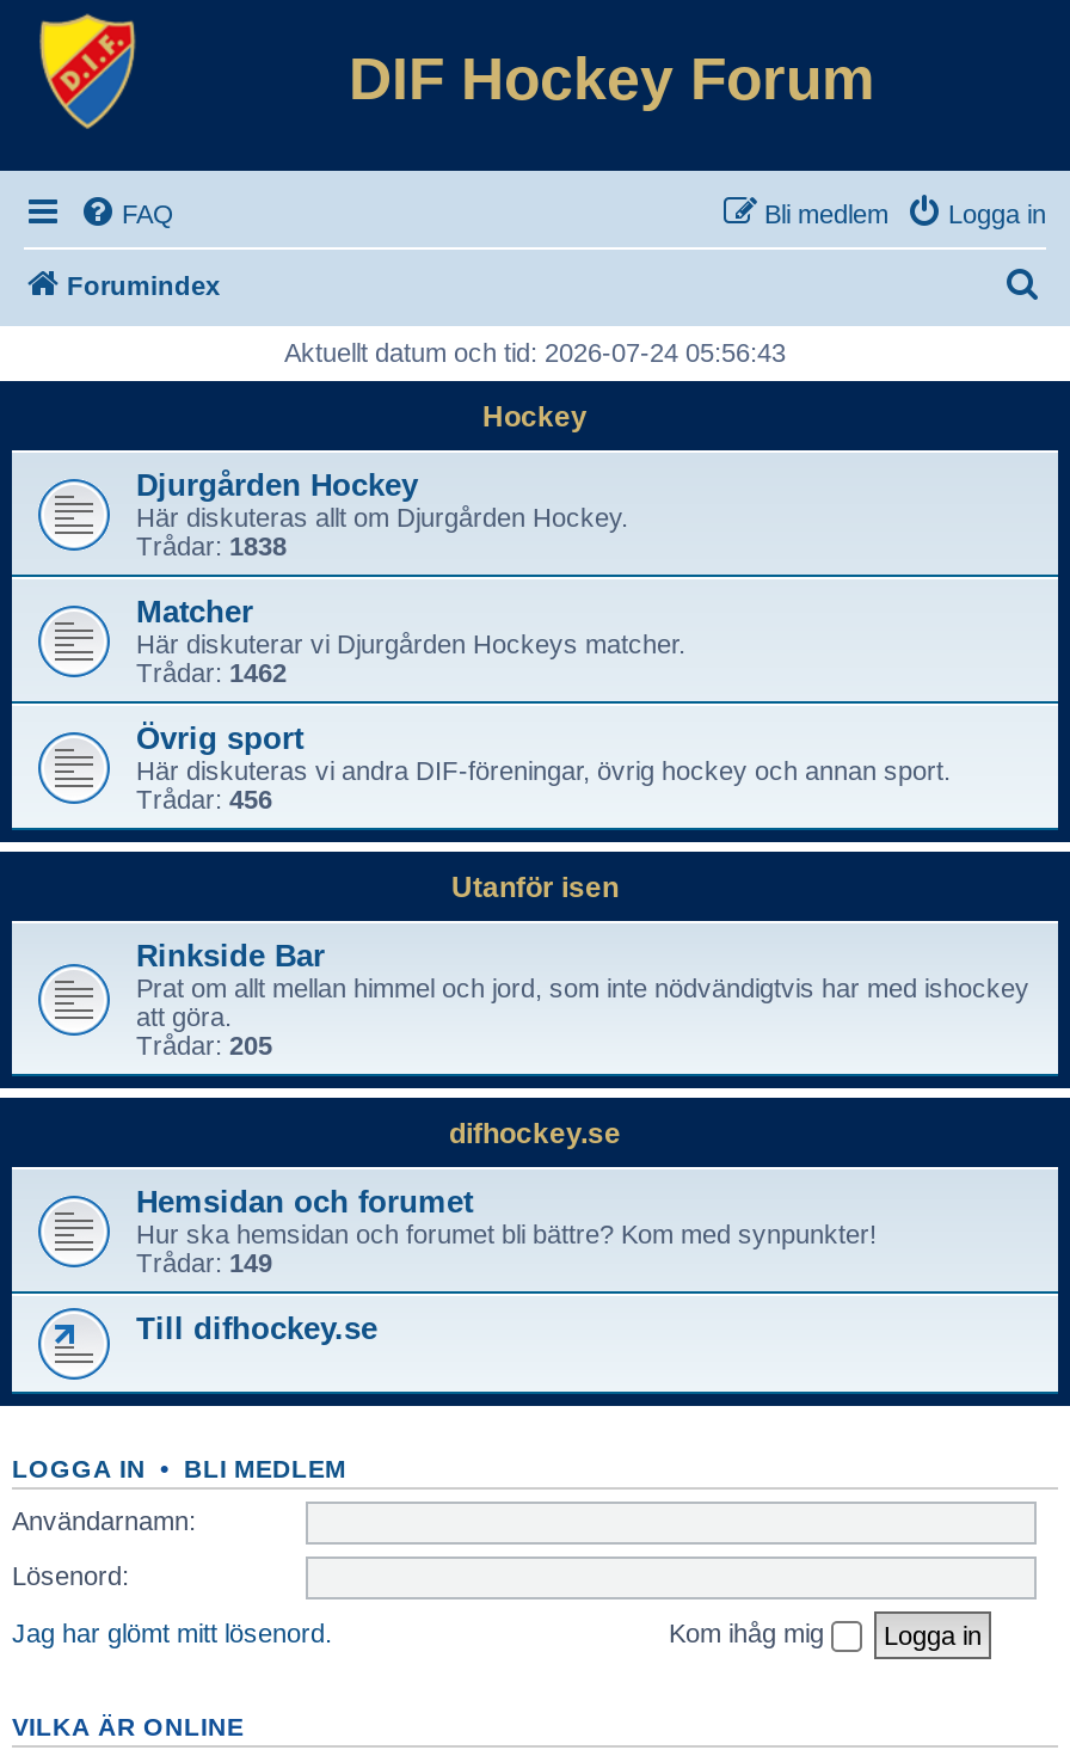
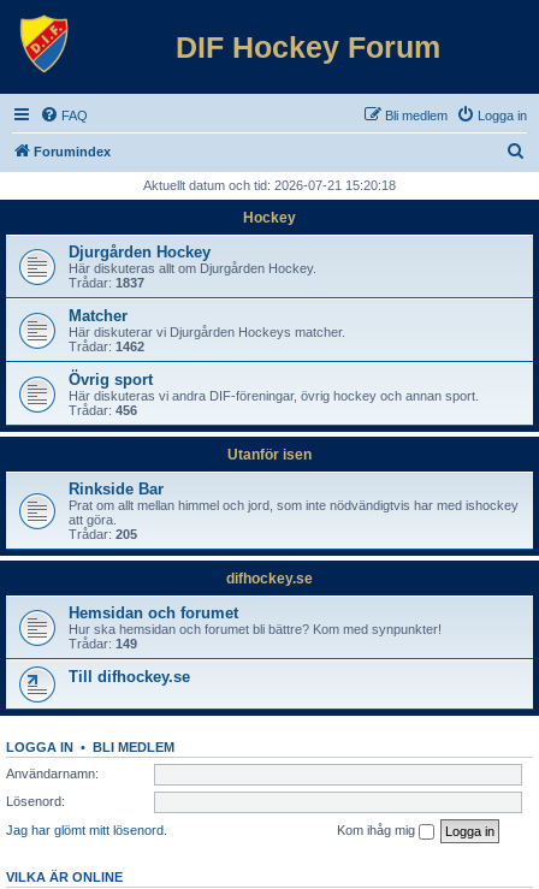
[284,338,786,367] Aktuellt datum och tid: 2026-07-24 05:56:43 -> [143,178,396,192] Aktuellt datum och tid: 2026-07-21 15:20:18
[136,532,287,560] Trådar: 1838 -> [69,275,144,290] Trådar: 1837

